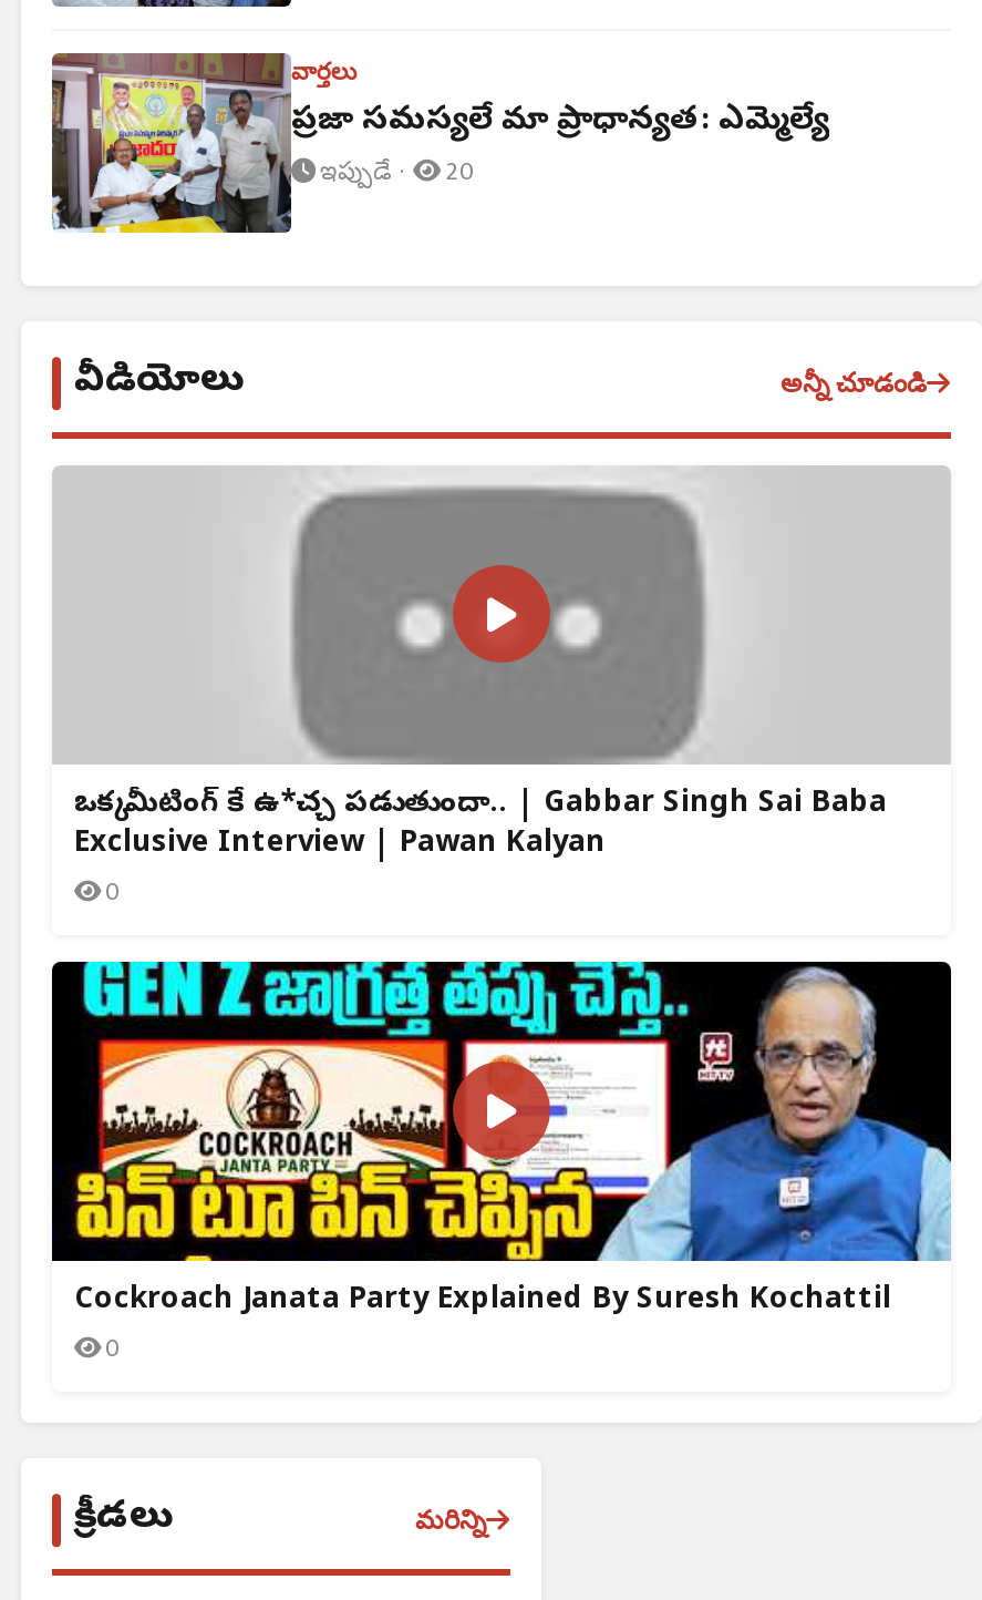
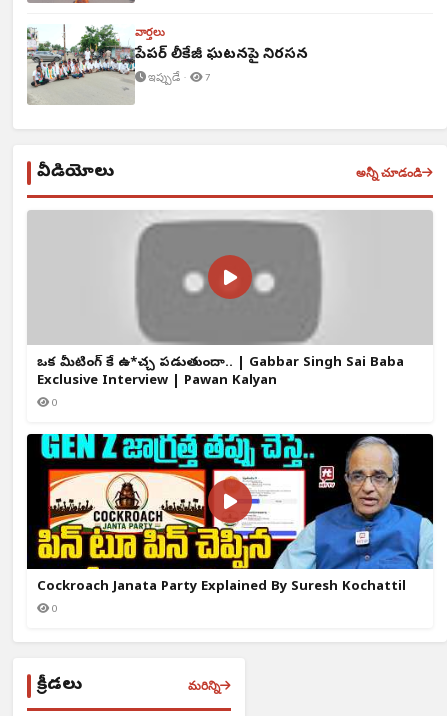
[50,51,829,235] [image] | ప్రజా సమస్యలే మా ప్రాధాన్యత: ఎమ్మెల్యే -> [27,24,308,105] [image] | పేపర్ లీకేజీ ఘటనపై నిరసన
[316,150,473,193] ఇప్పుడే · 20 -> [146,68,211,87] ఇప్పుడే · 7

